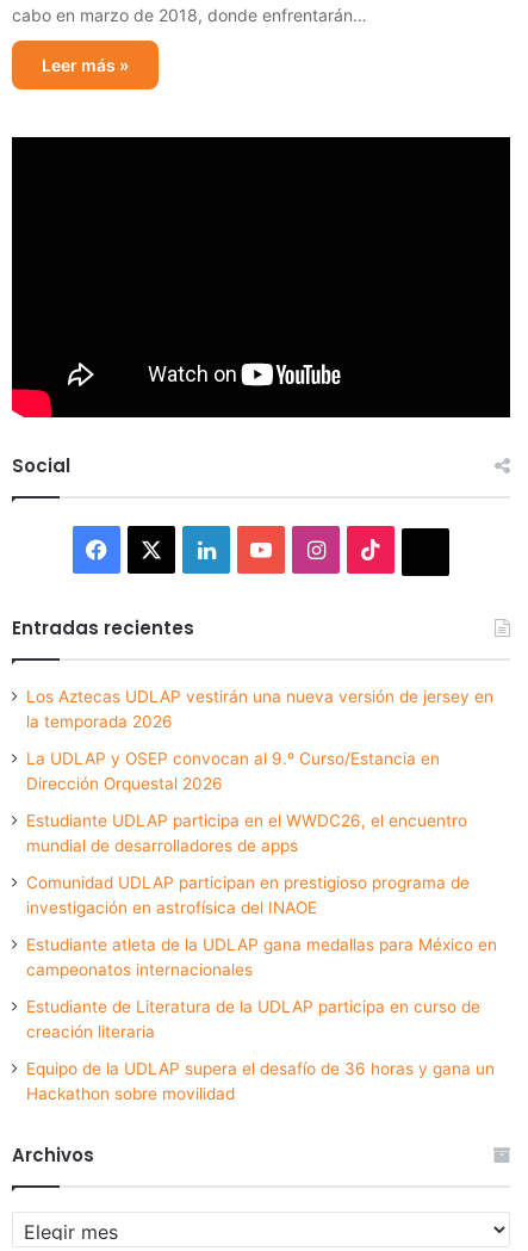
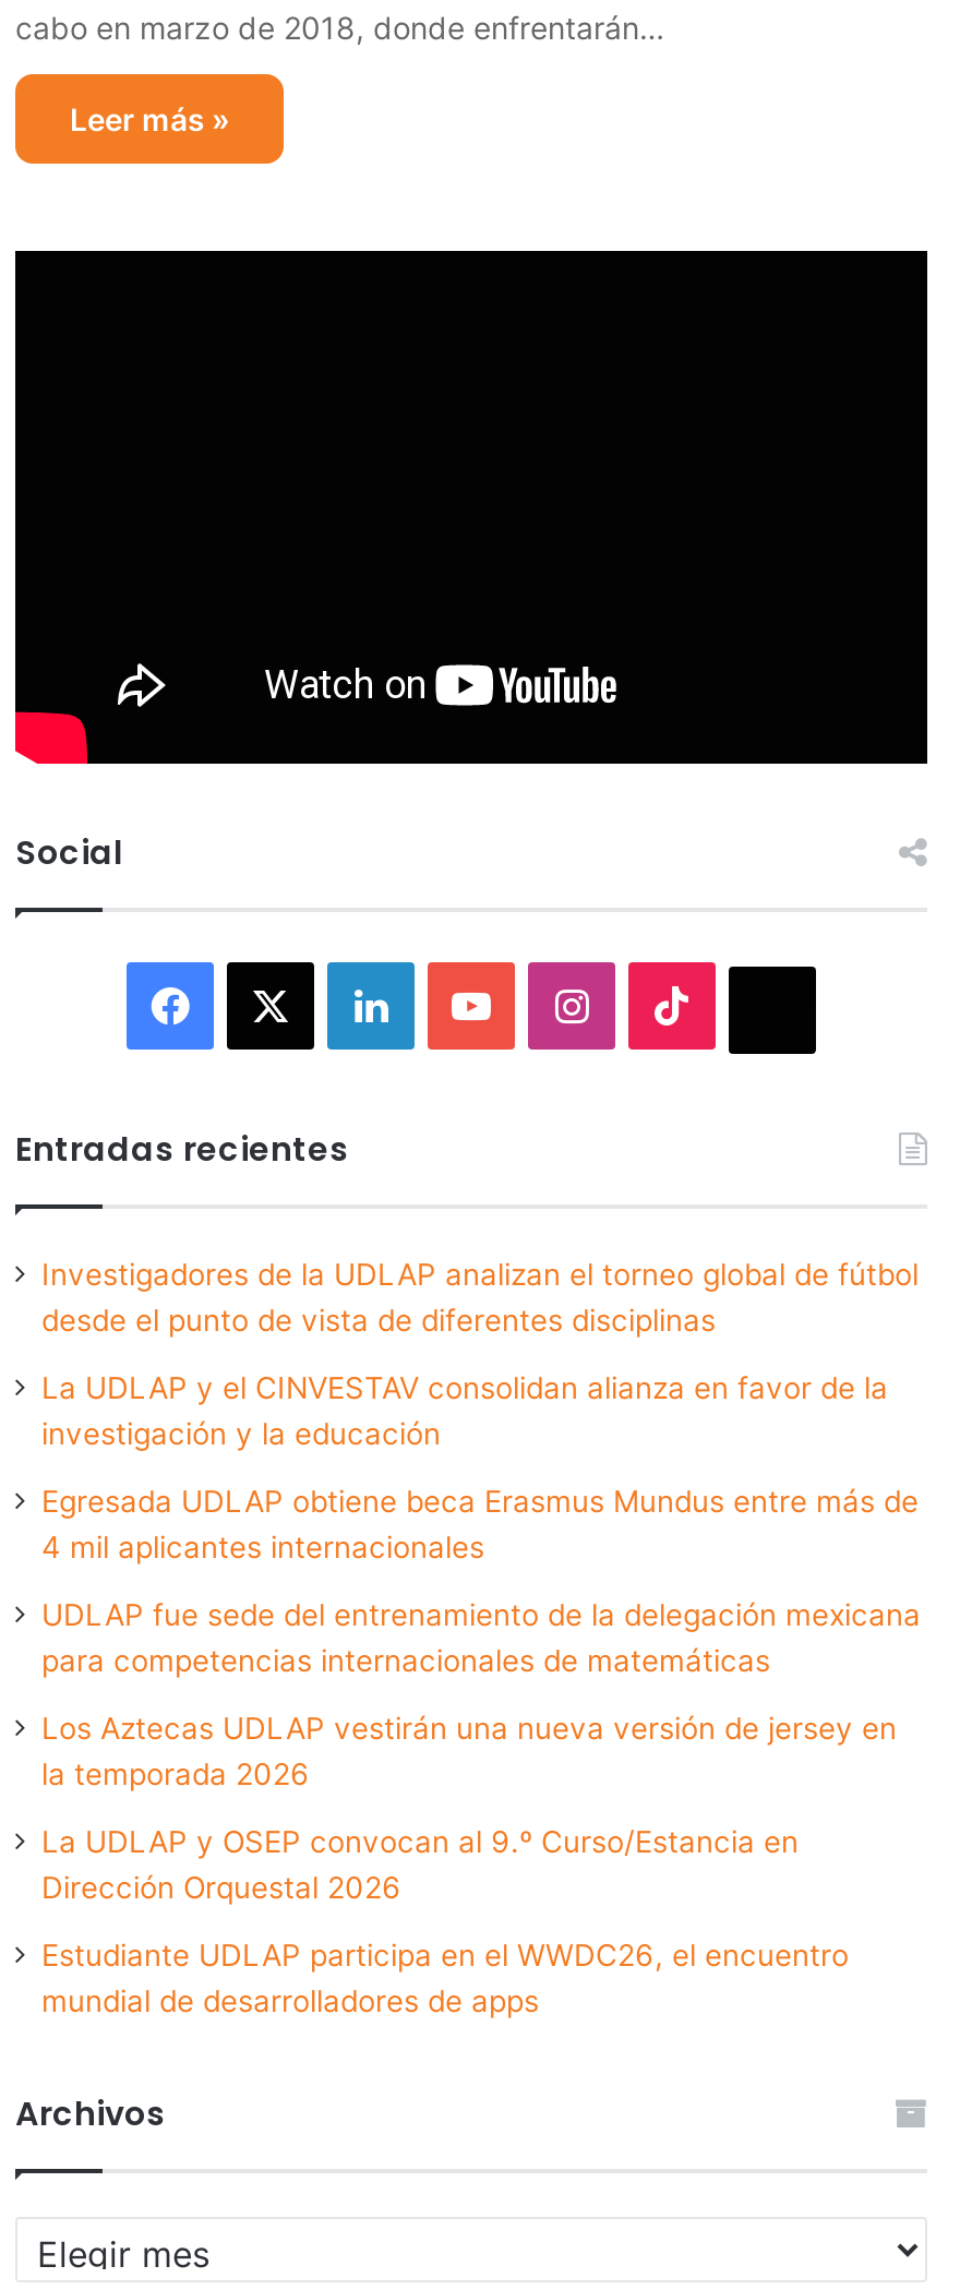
none -> [41,1257,921,1678] Investigadores de la UDLAP analizan el torneo global de fútbol | desde el punto de vista de diferentes disciplinas | La UDLAP y el CINVESTAV consolidan alianza en favor de la | investigación y la educación | Egresada UDLAP obtiene beca Erasmus Mundus entre más de | 4 mil aplicantes internacionales | UDLAP fue sede del entrenamiento de la delegación mexicana | para competencias internacionales de matemáticas
moved [26,687,493,855] -> [41,1710,897,2018]: Los Aztecas UDLAP vestirán una nueva versión de jersey en | la temporada 2026 | La UDLAP y OSEP convocan al 9.º Curso/Estancia en | Dirección Orquestal 2026 | Estudiante UDLAP participa en el WWDC26, el encuentro | mundial de desarrolladores de apps
[26,873,497,1103] Comunidad UDLAP participan en prestigioso programa de | investigación en astrofísica del INAOE | Estudiante atleta de la UDLAP gana medallas para México en | campeonatos internacionales | Estudiante de Literatura de la UDLAP participa en curso de | creación literaria | Equipo de la UDLAP supera el desafío de 36 horas y gana un | Hackathon sobre movilidad -> none

